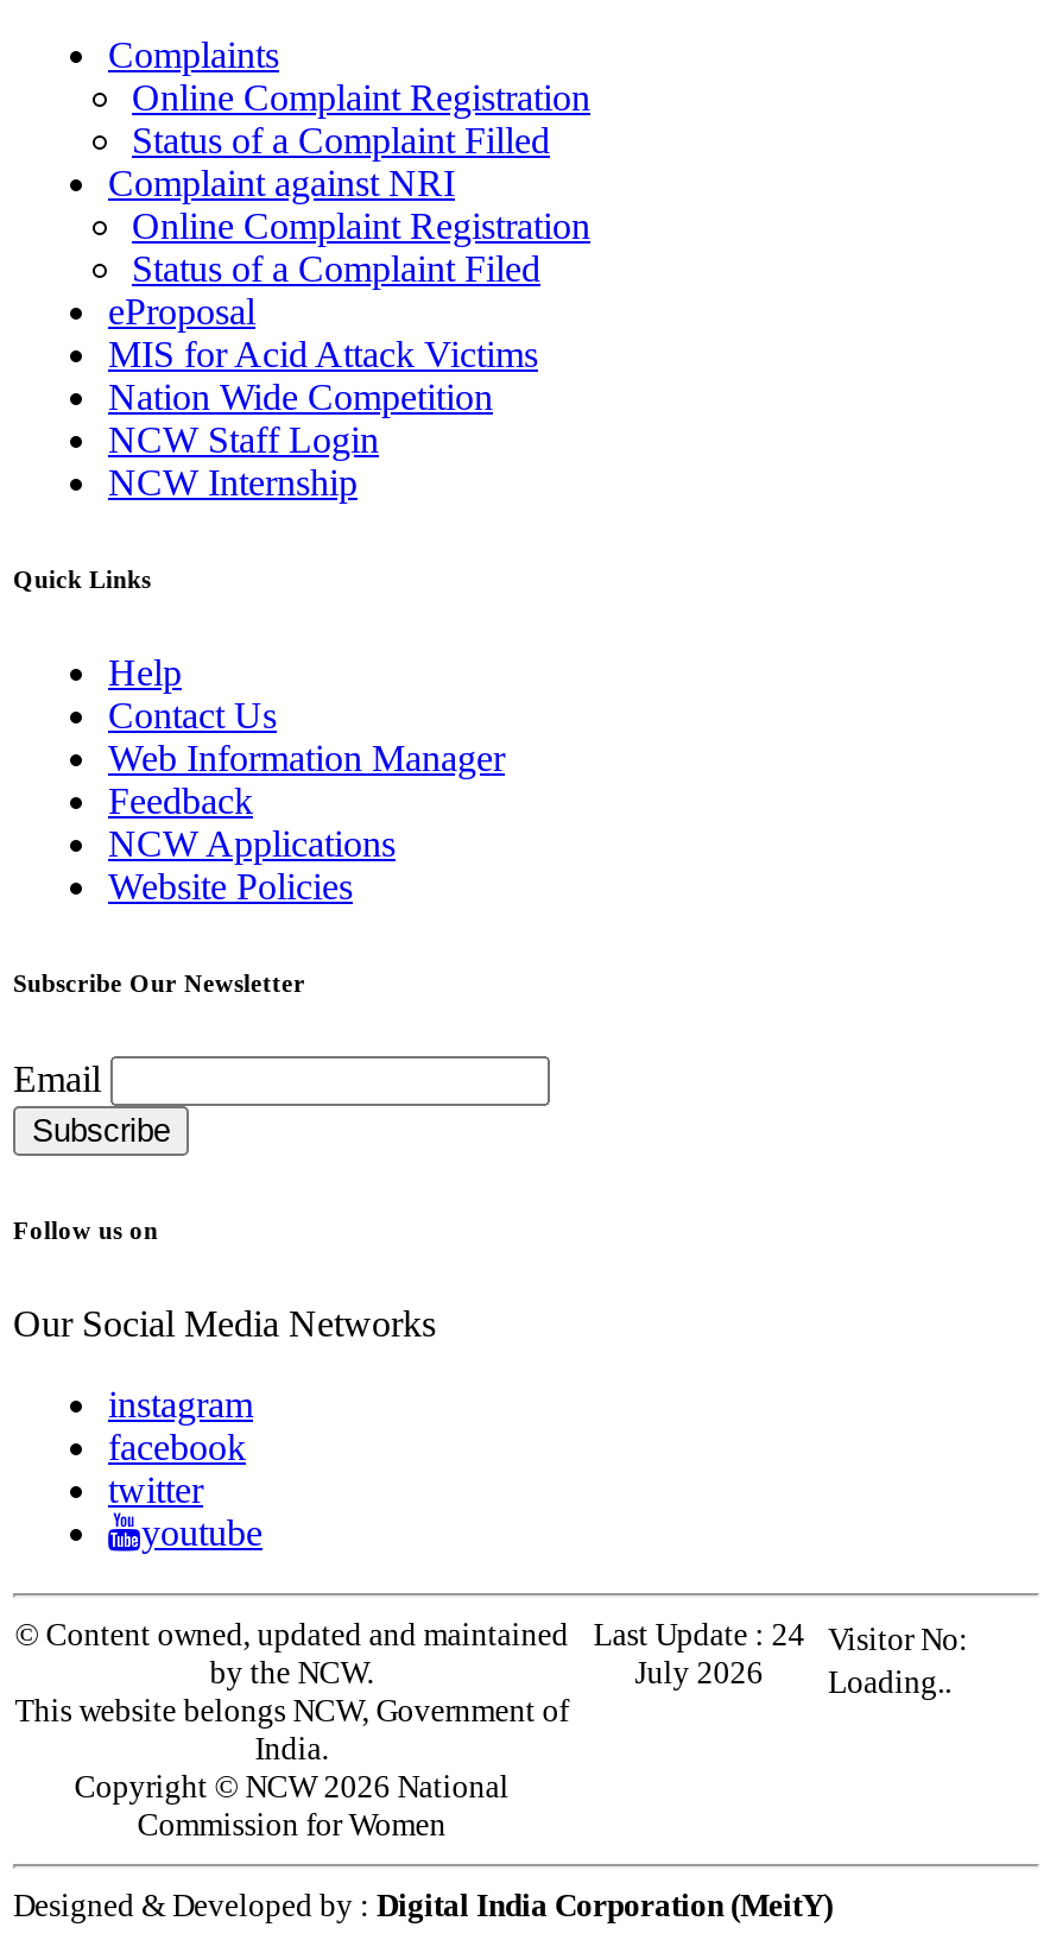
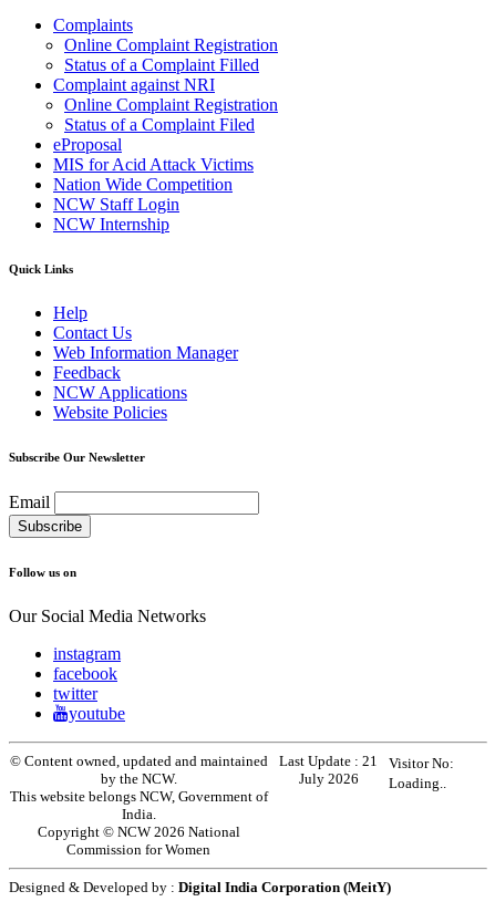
[15,1617,982,1658] © Content owned, updated and maintained Last Update : 24 Visitor No: -> [10,753,461,772] © Content owned, updated and maintained Last Update : 21 Visitor No:

